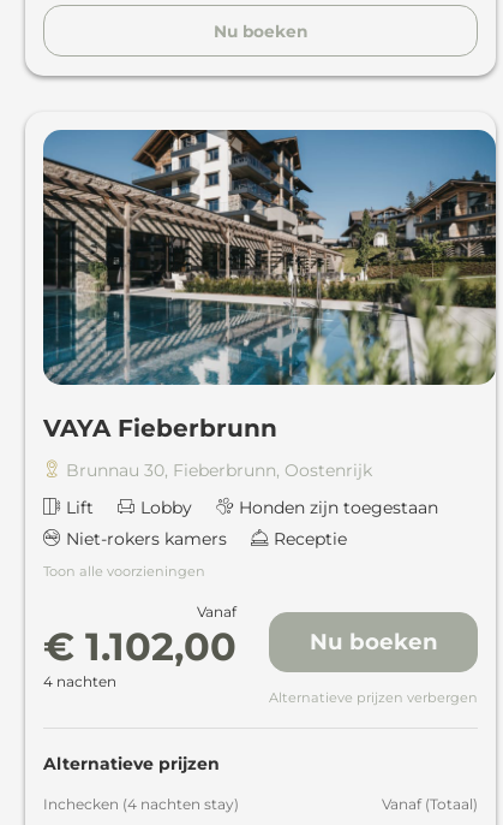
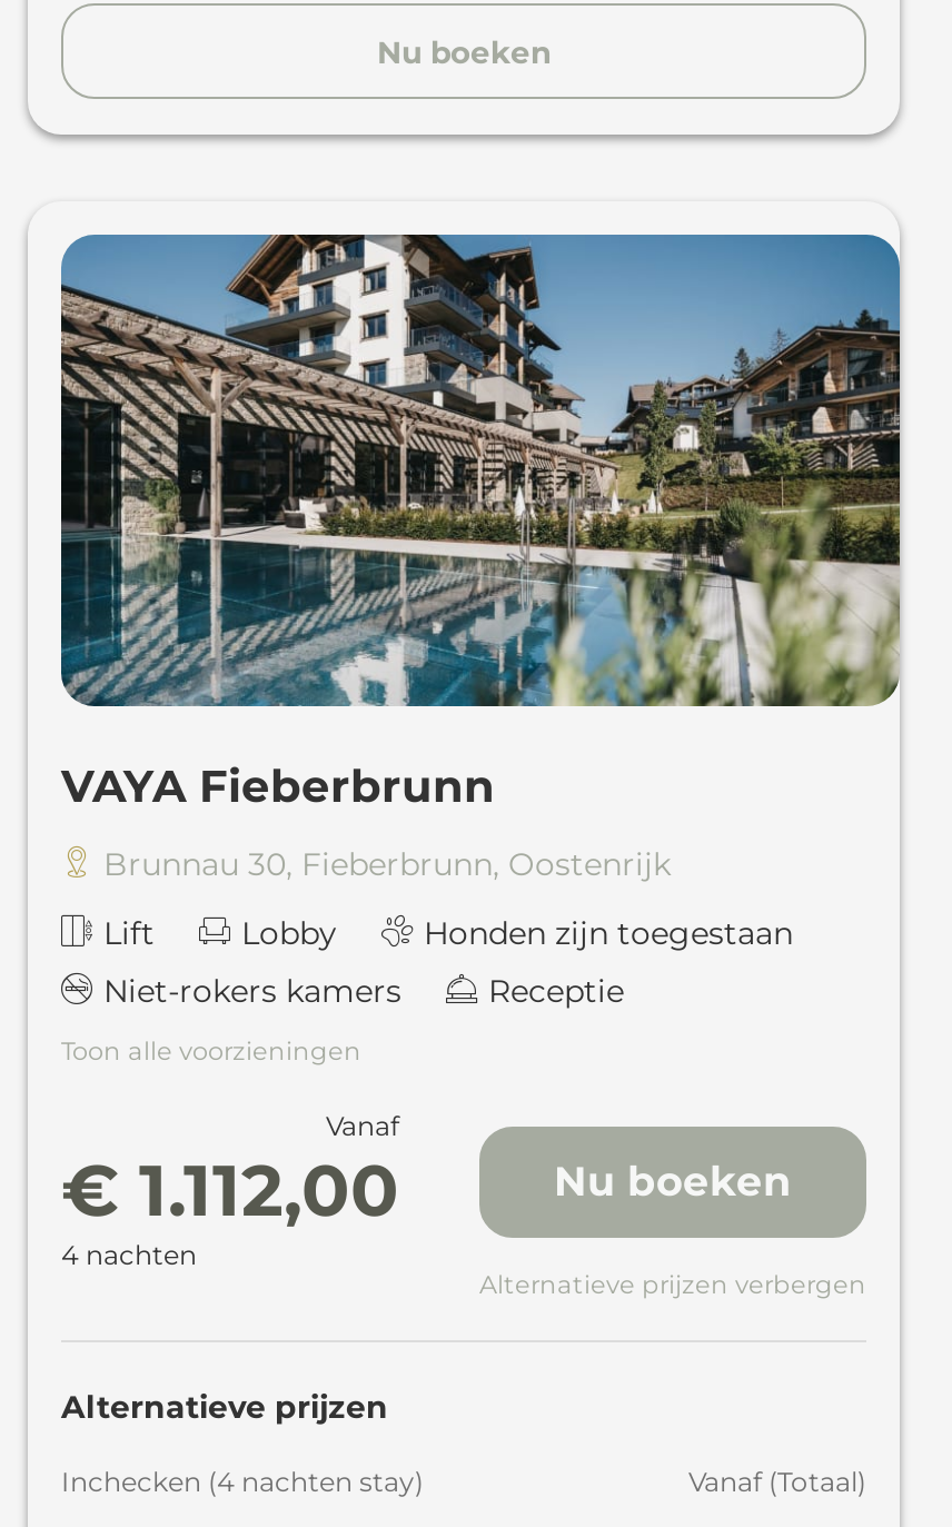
[43,623,236,670] € 1.102,00 -> [61,1147,399,1233] € 1.112,00

